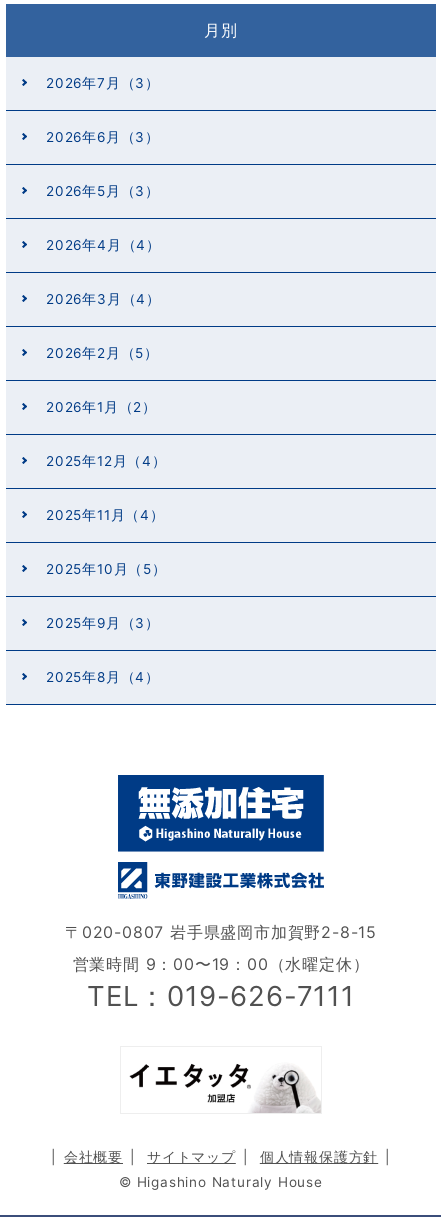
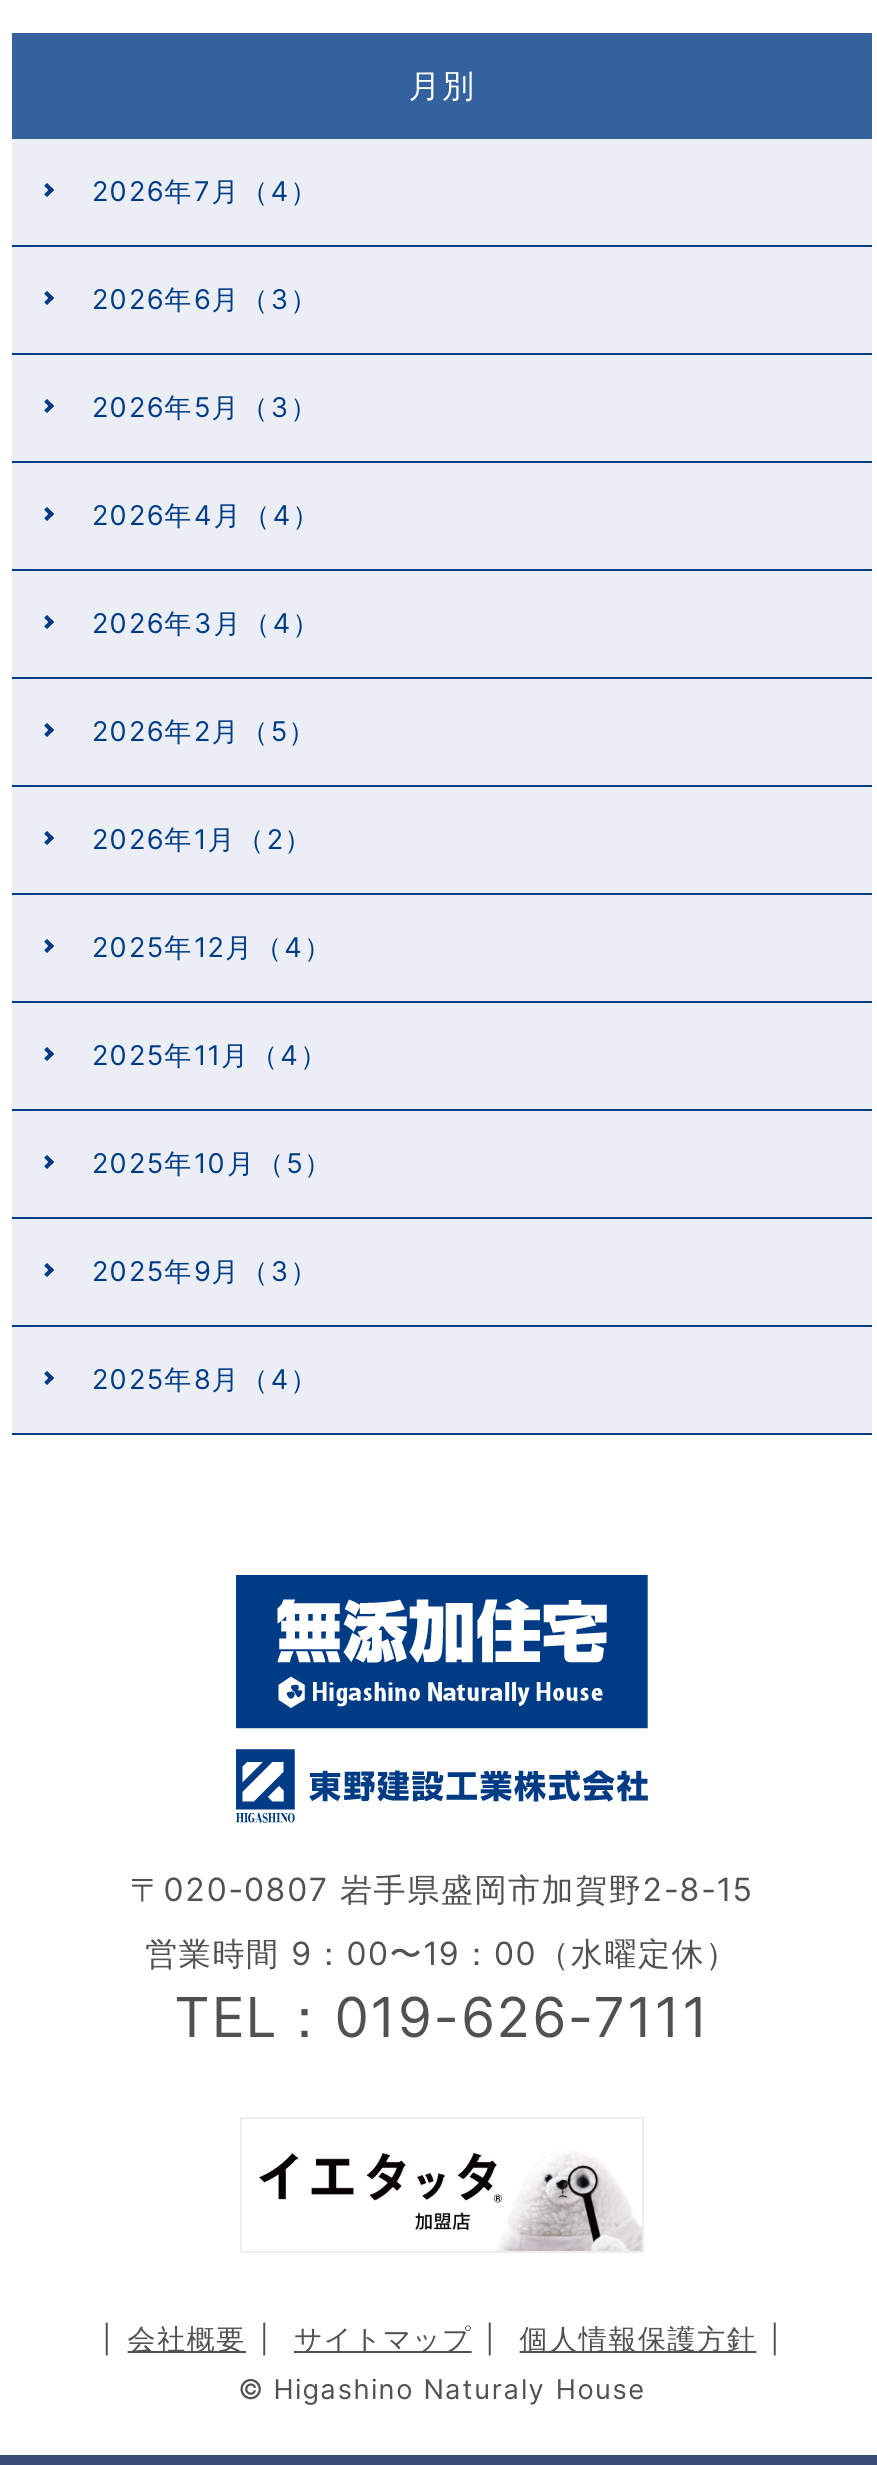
[46,75,160,91] 2026年7月（3） -> [92,175,320,207] 2026年7月（4）

